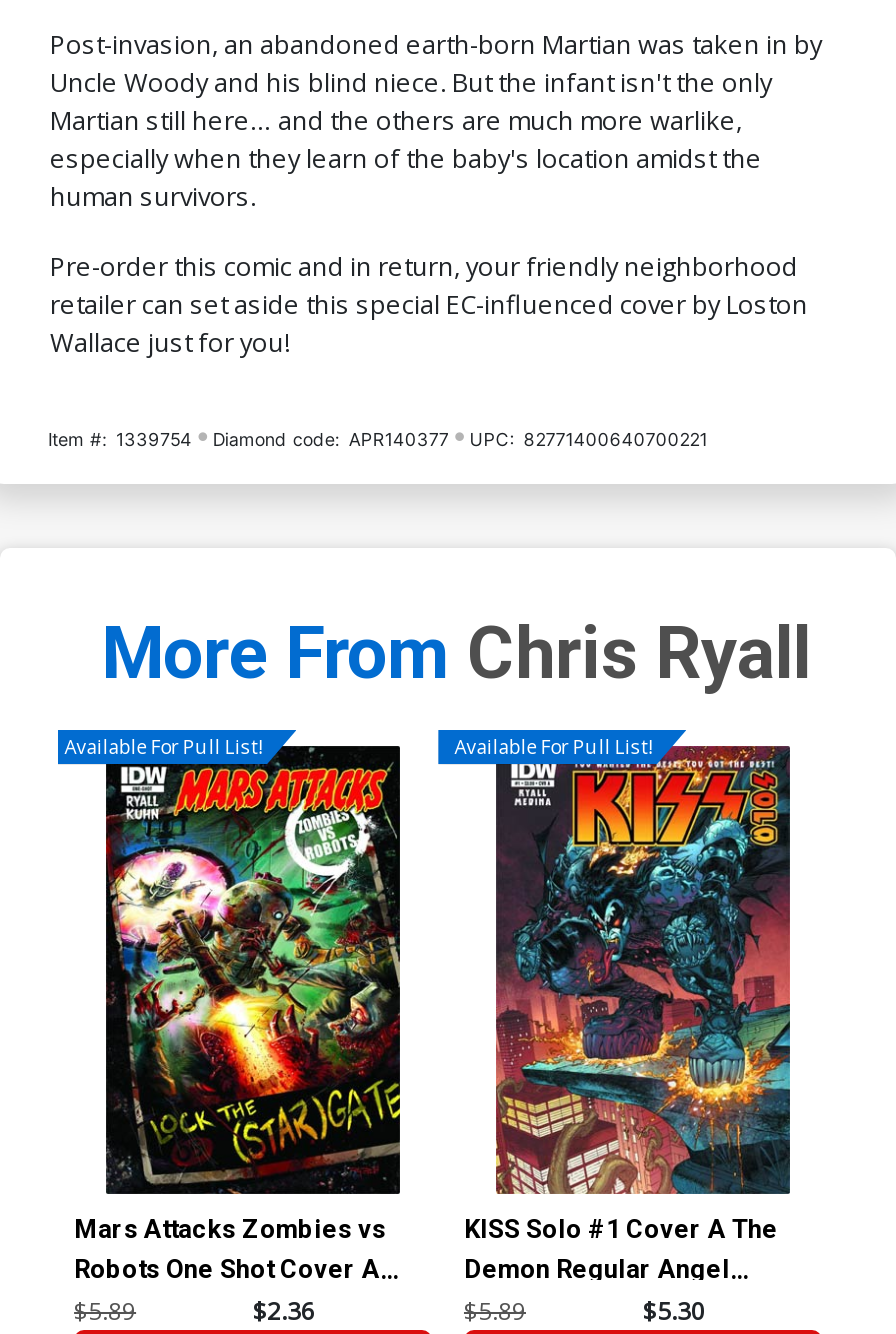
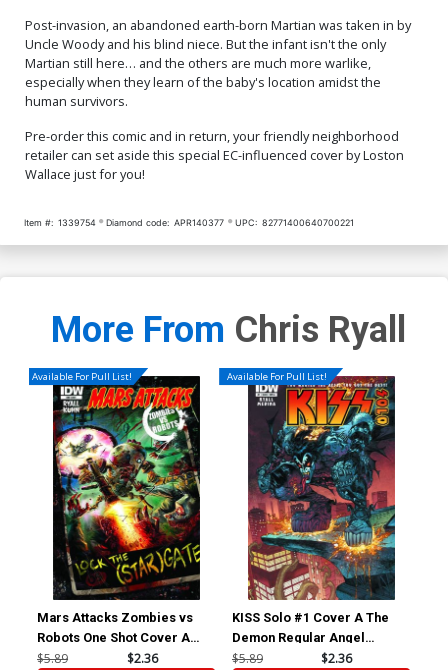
[643,1294,705,1328] $5.30 -> [321,650,352,667] $2.36

